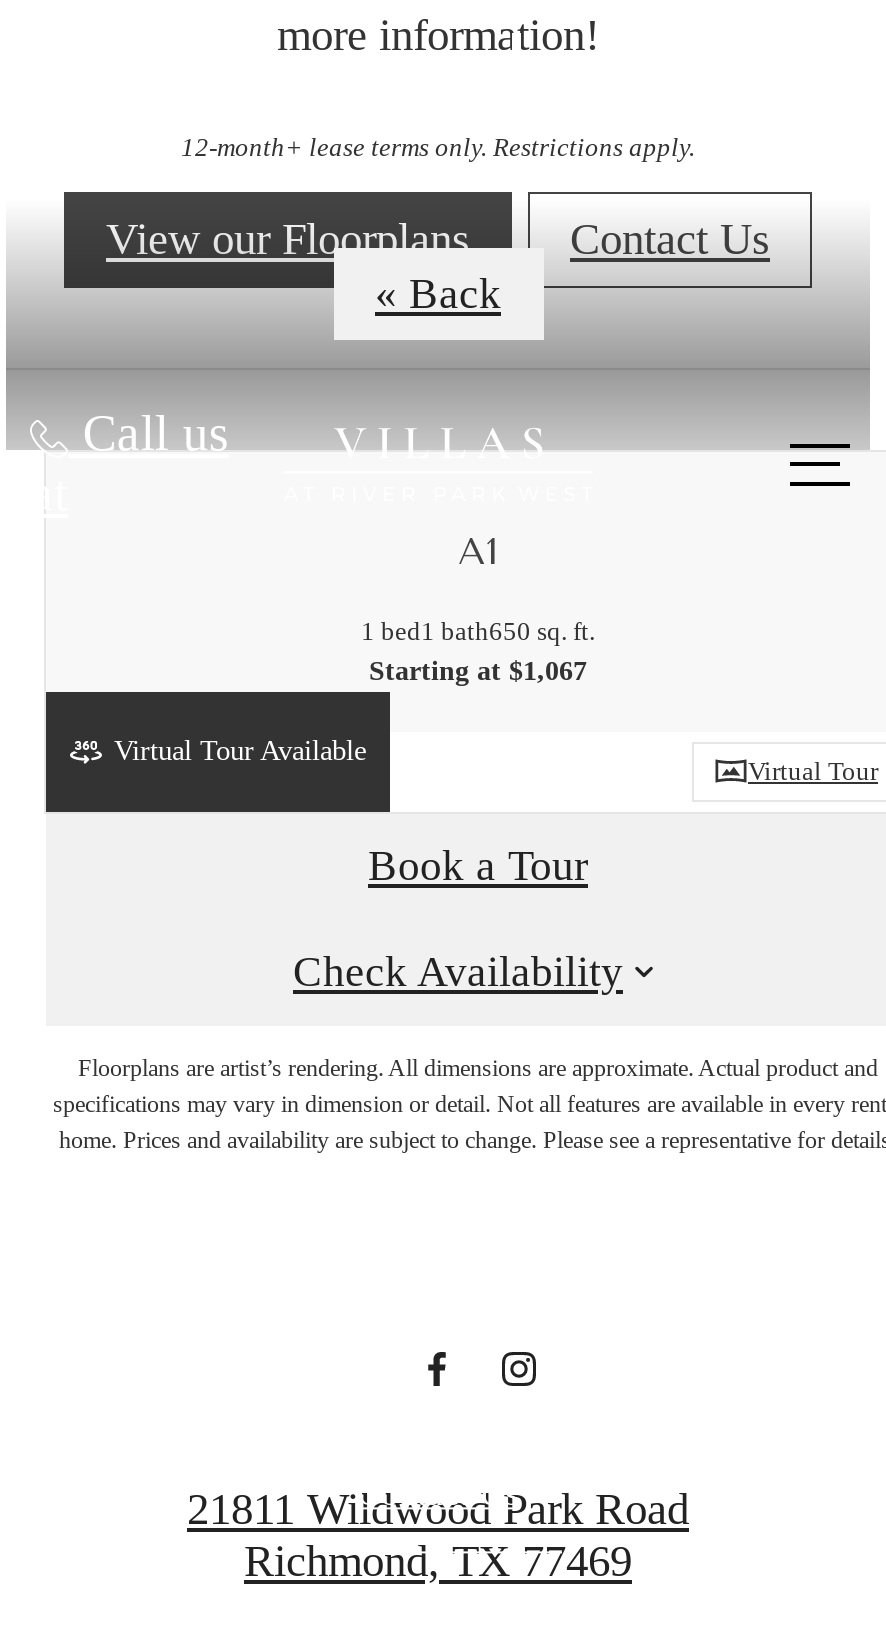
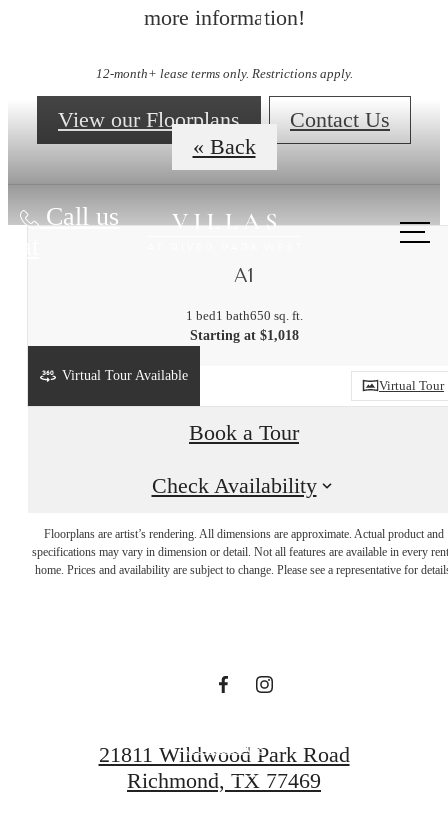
[369,655,587,685] Starting at $1,067 -> [189,327,298,342] Starting at $1,018

